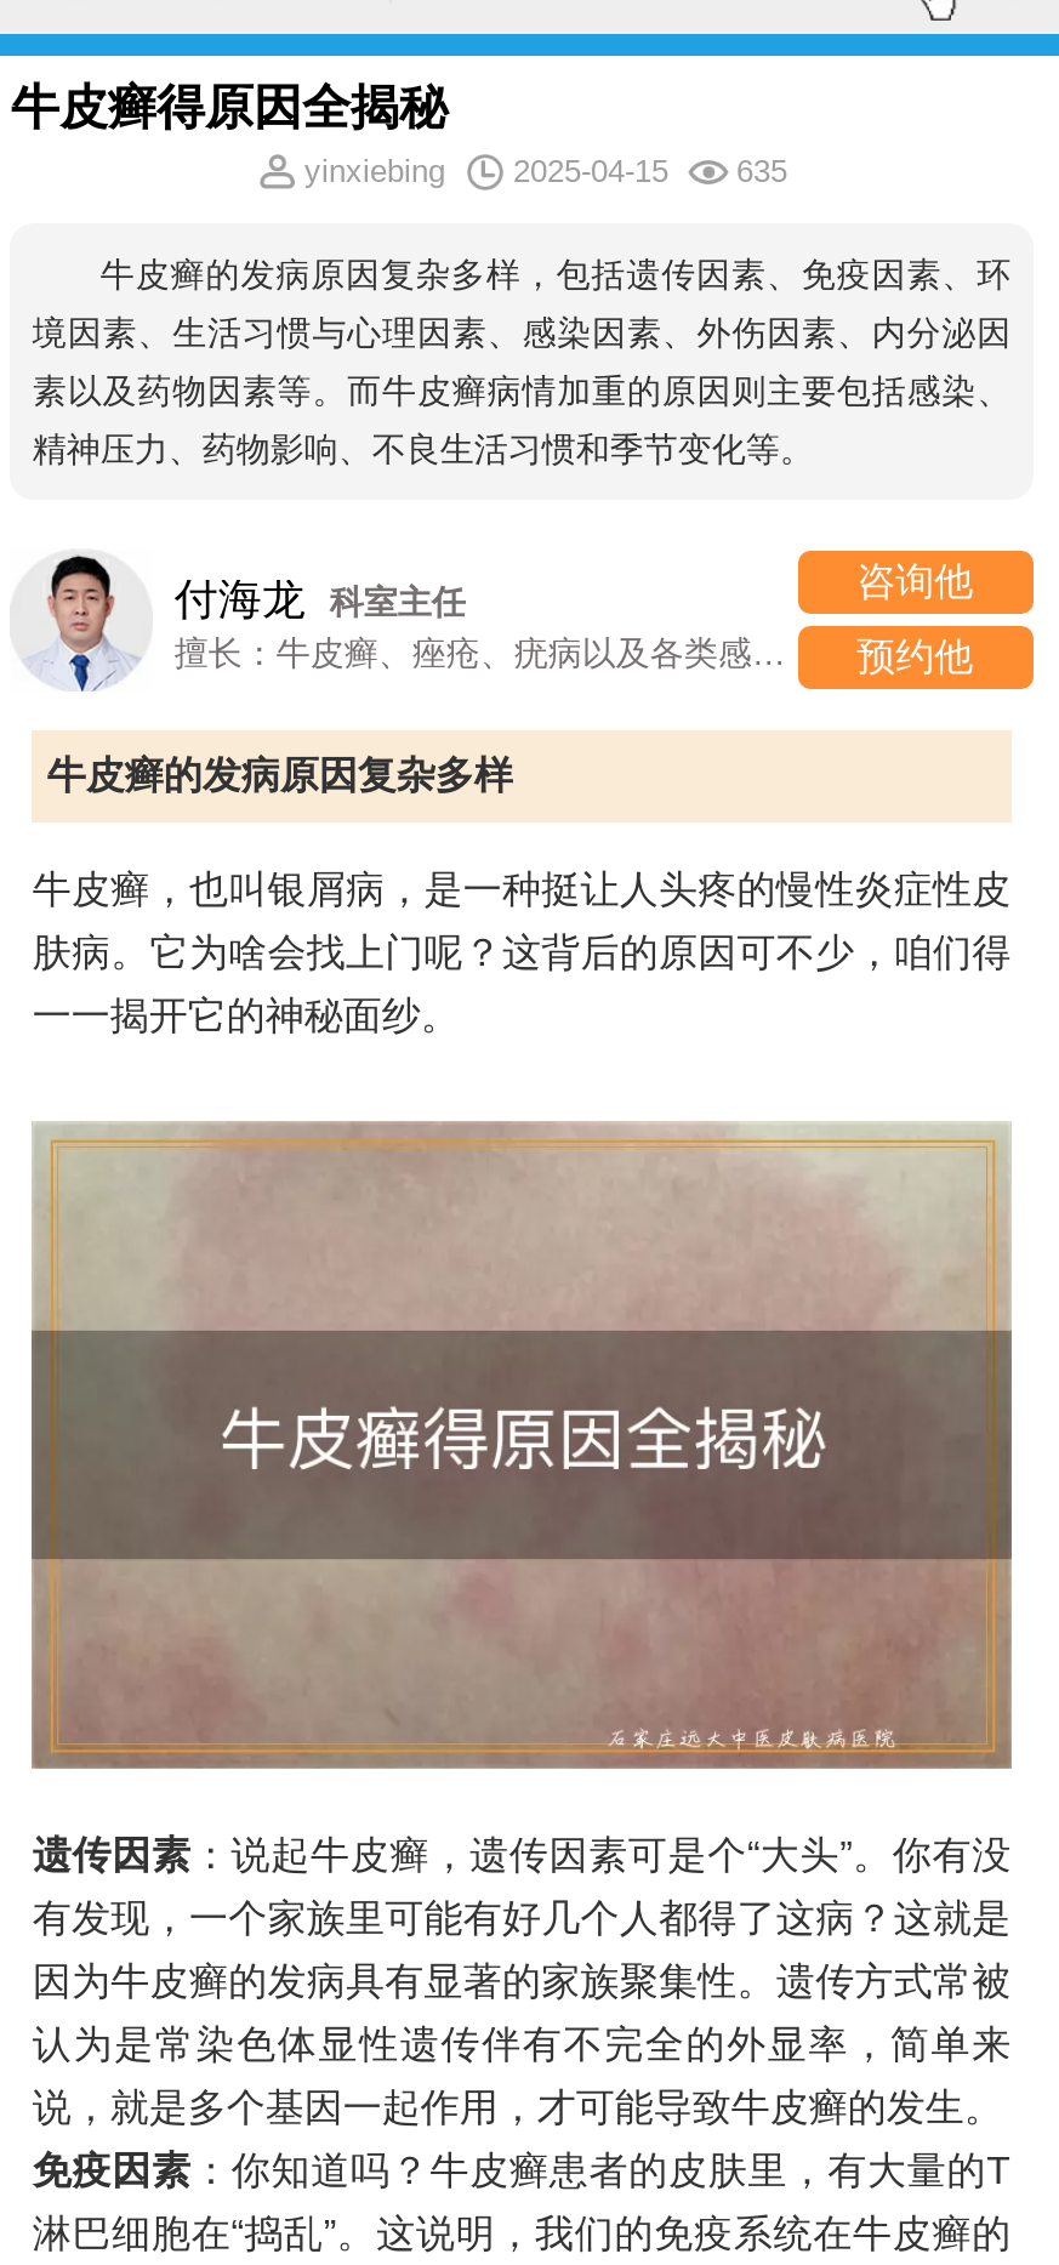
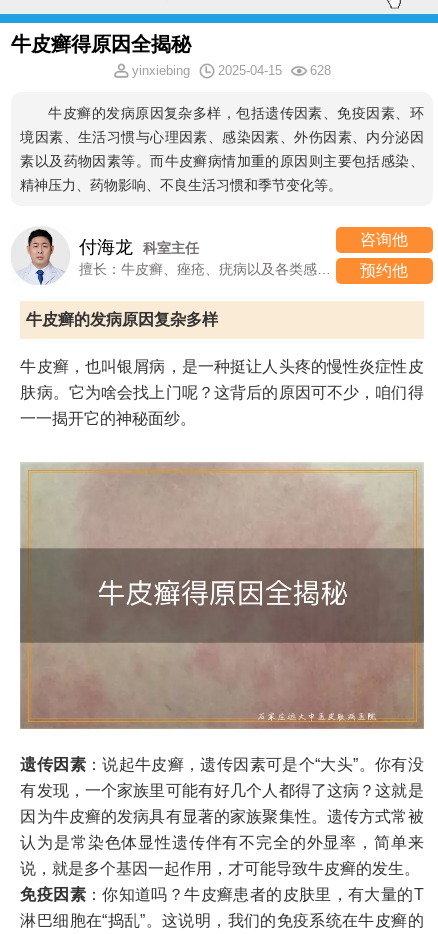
[304,152,787,189] yinxiebing 2025-04-15 635 -> [132,63,331,78] yinxiebing 2025-04-15 628

